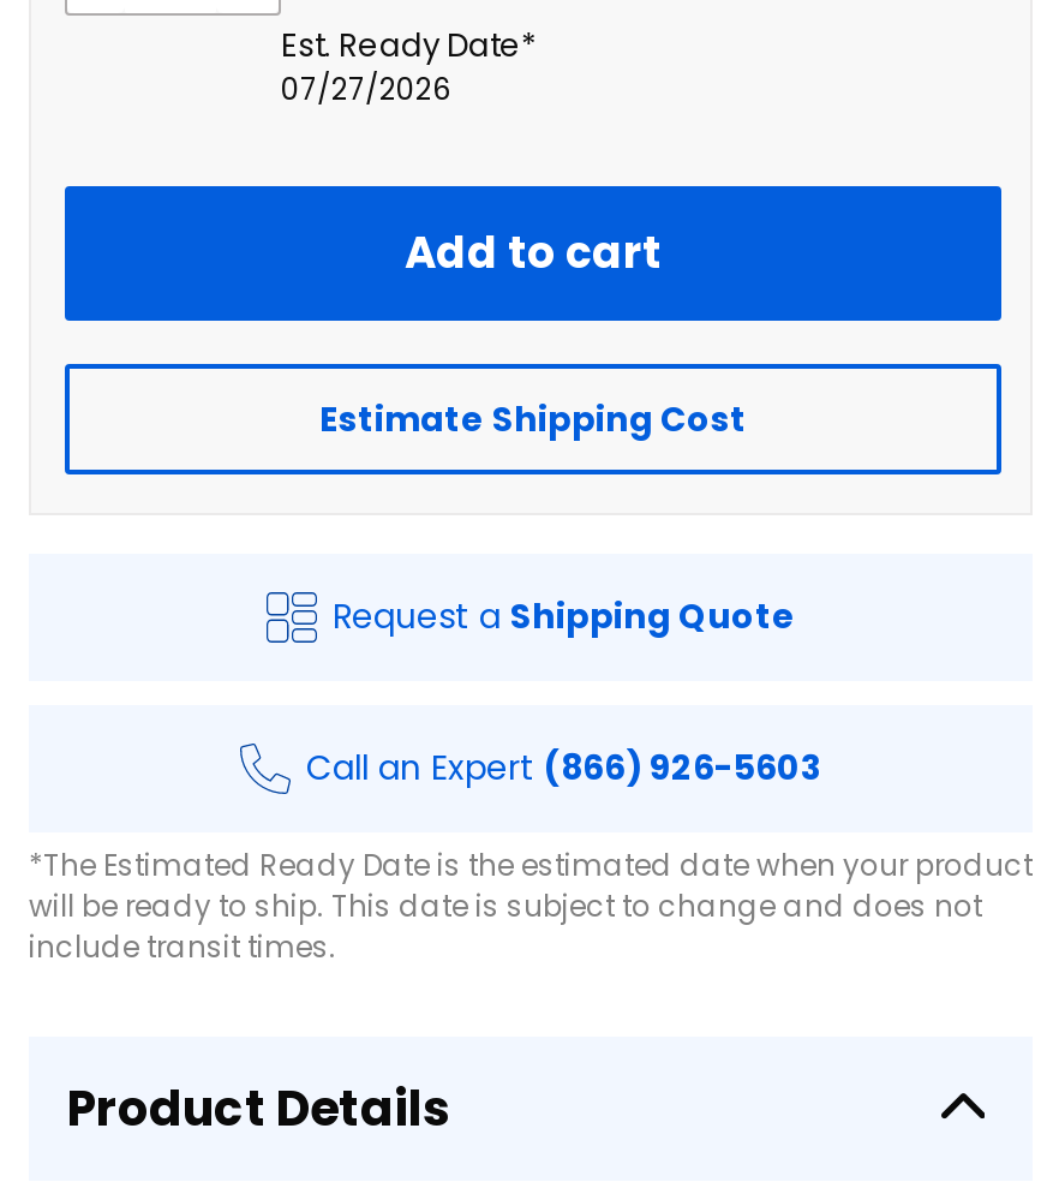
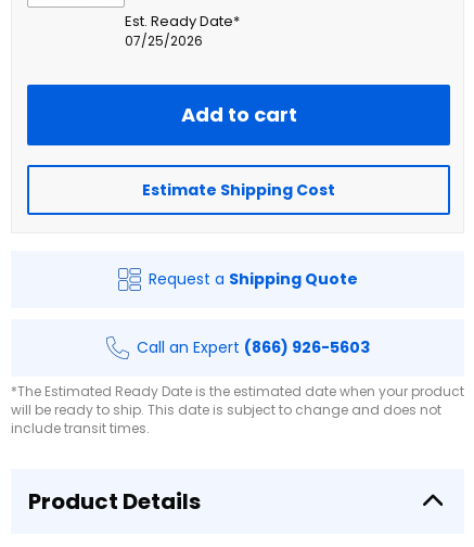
[281,68,451,109] 07/27/2026 -> [125,31,203,50] 07/25/2026

